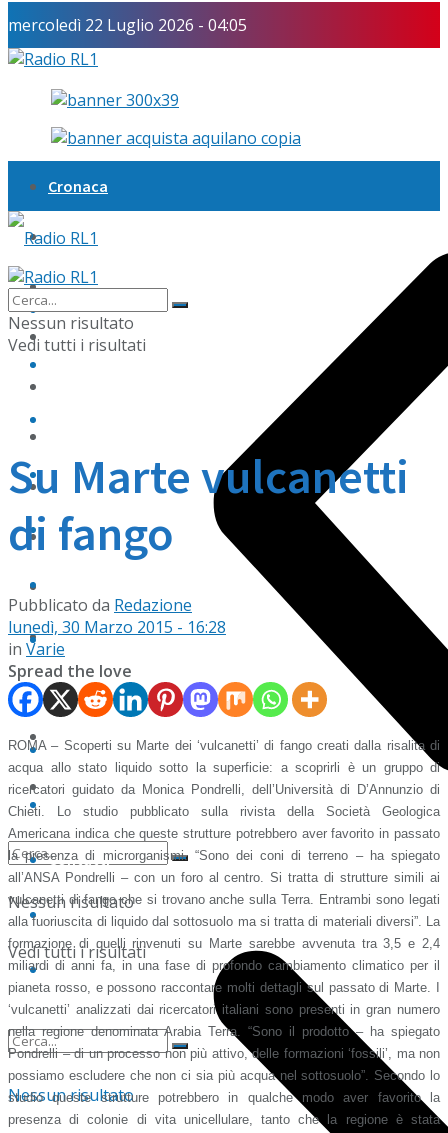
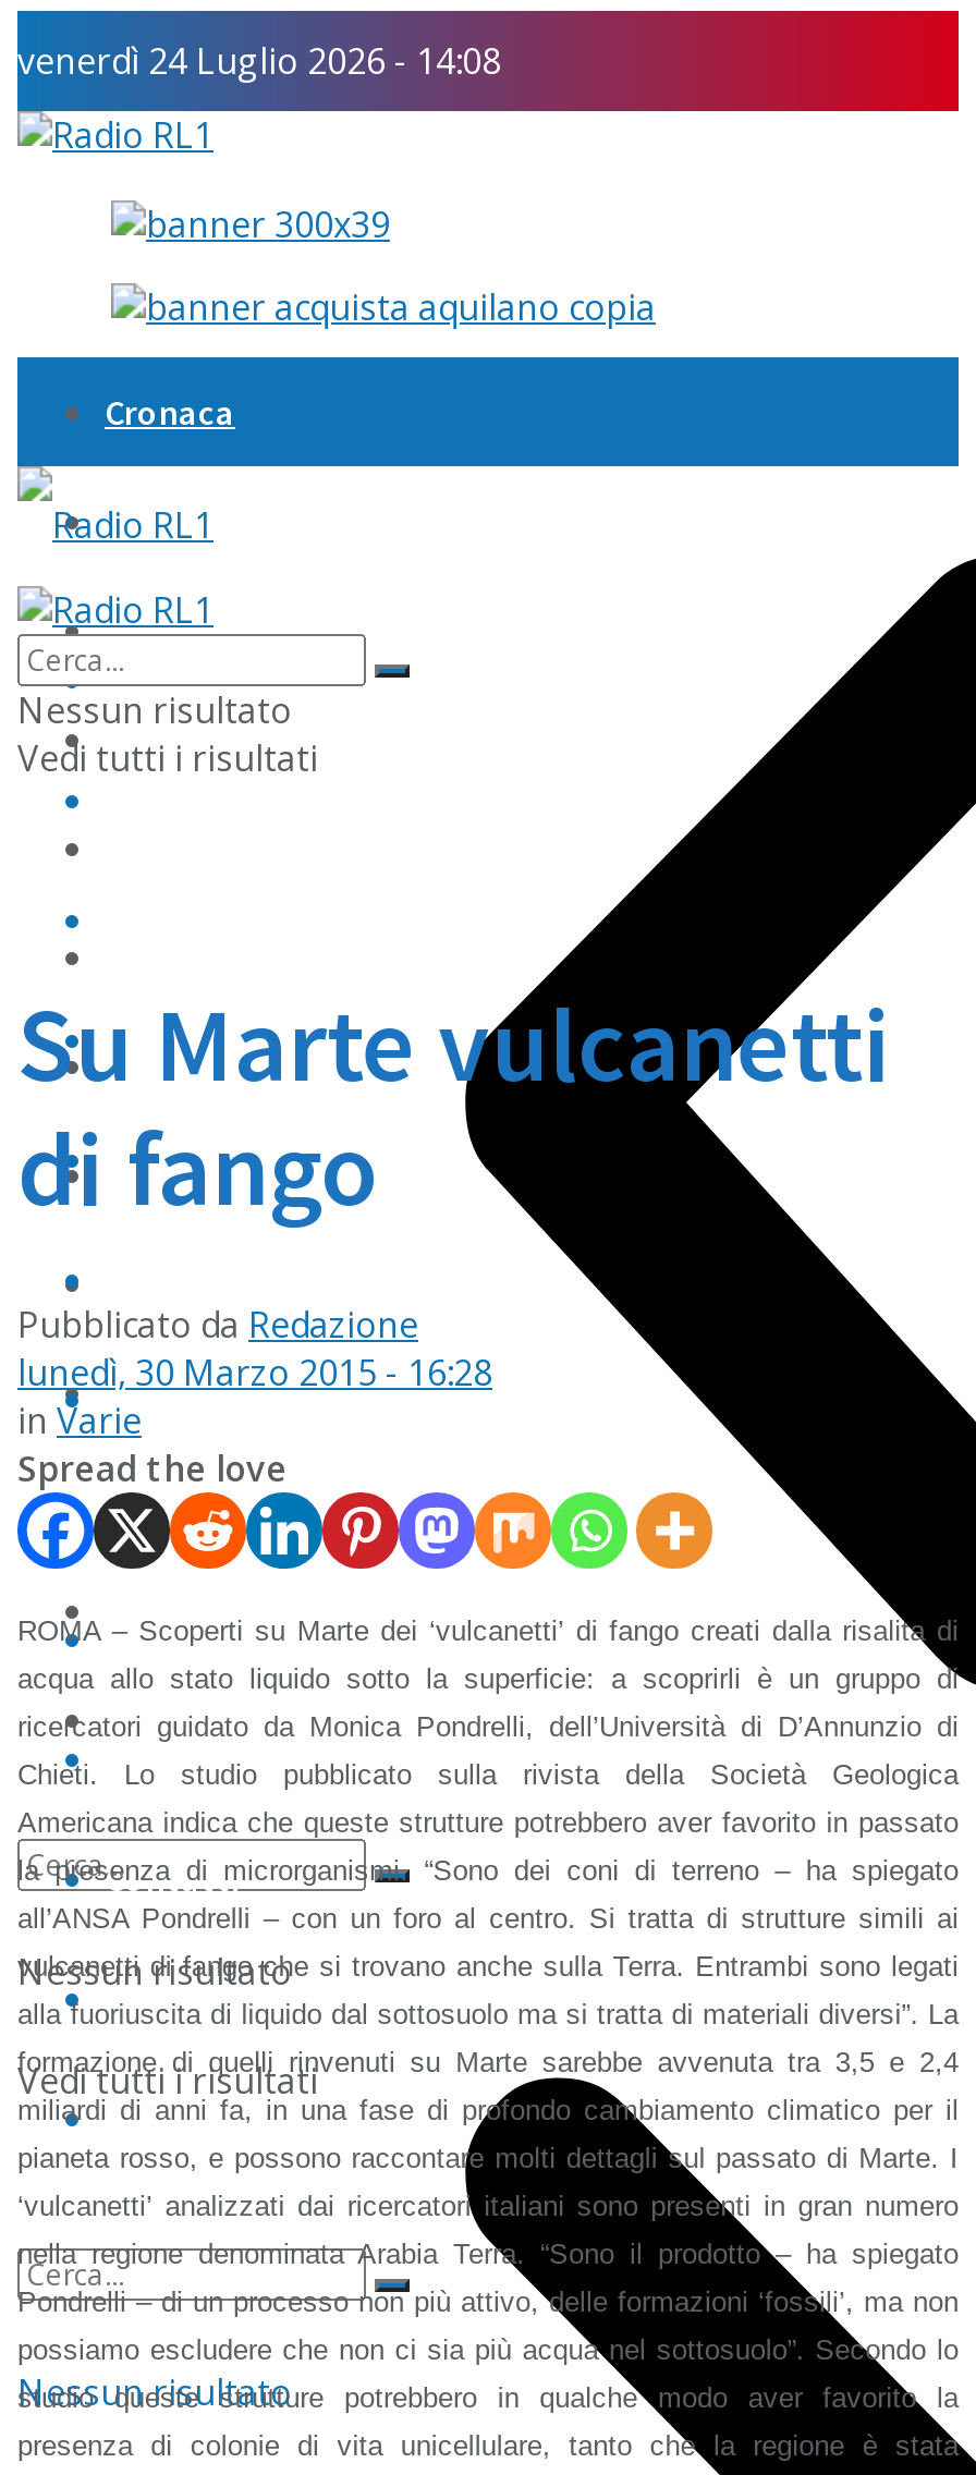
[8,14,247,36] mercoledì 22 Luglio 2026 - 04:05 -> [17,37,501,85] venerdì 24 Luglio 2026 - 14:08

